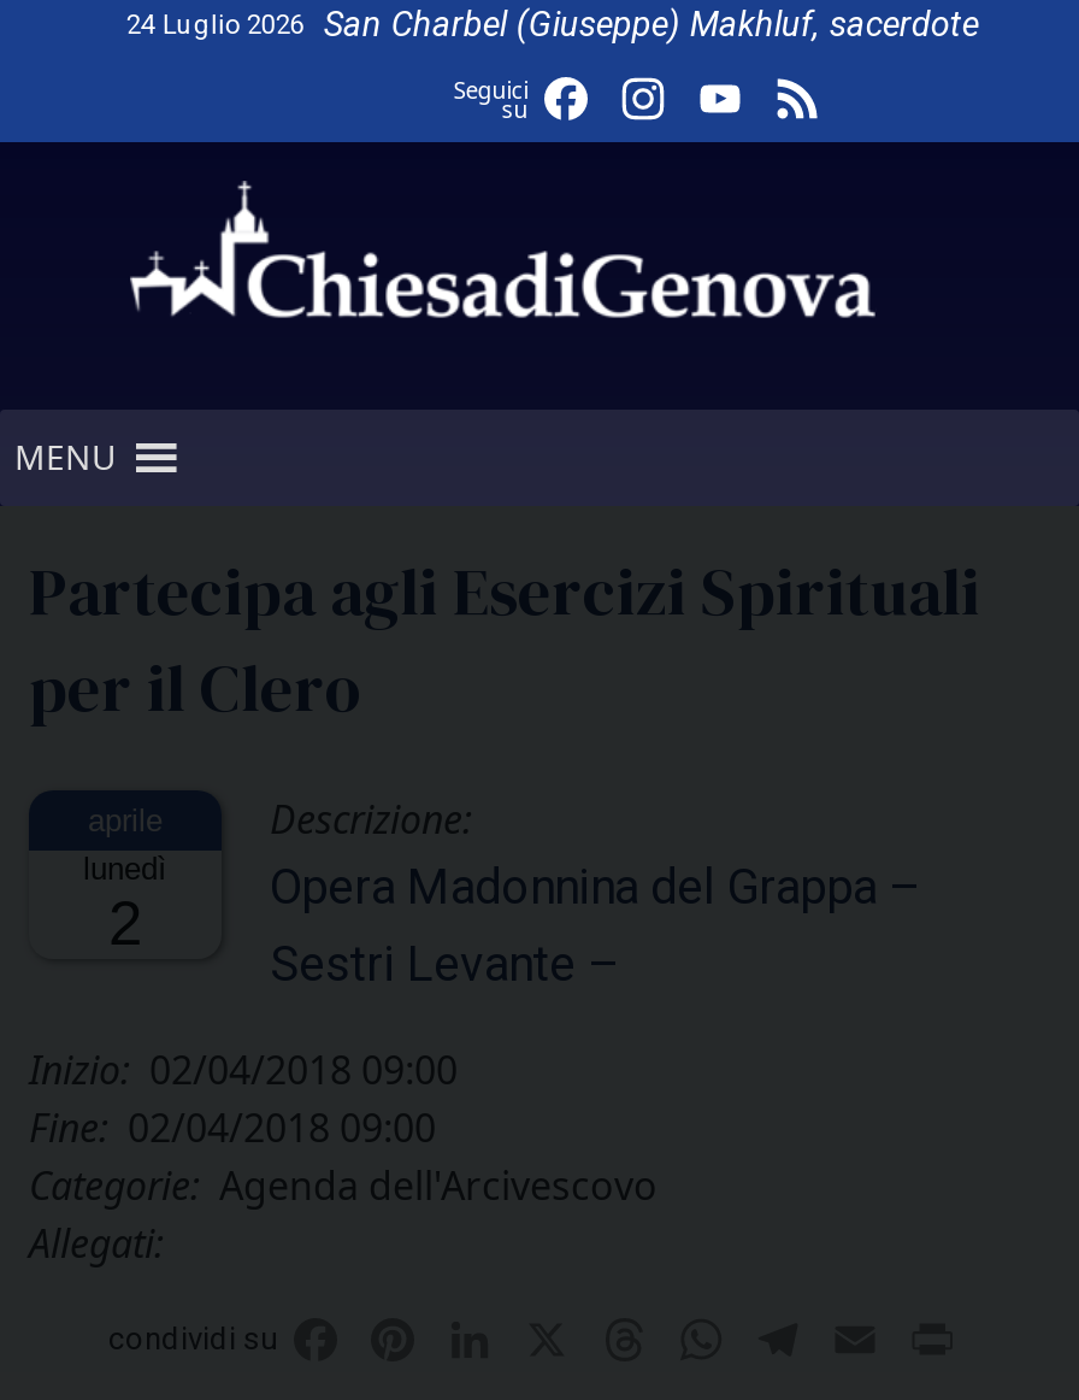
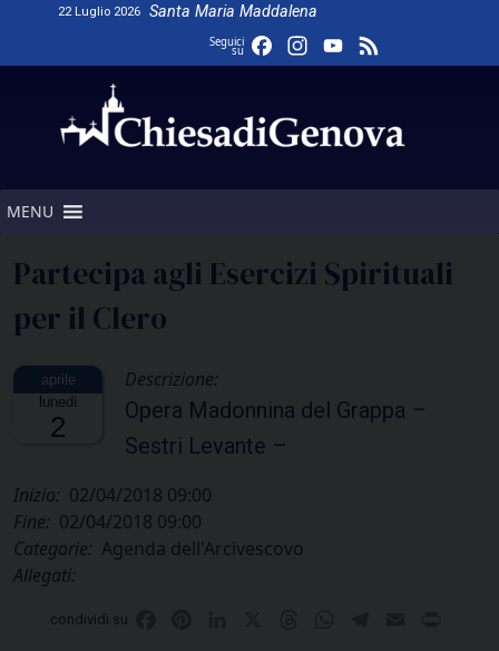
[126,5,979,46] 24 Luglio 2026 | San Charbel (Giuseppe) Makhluf, sacerdote -> [58,2,318,21] 22 Luglio 2026 | Santa Maria Maddalena

